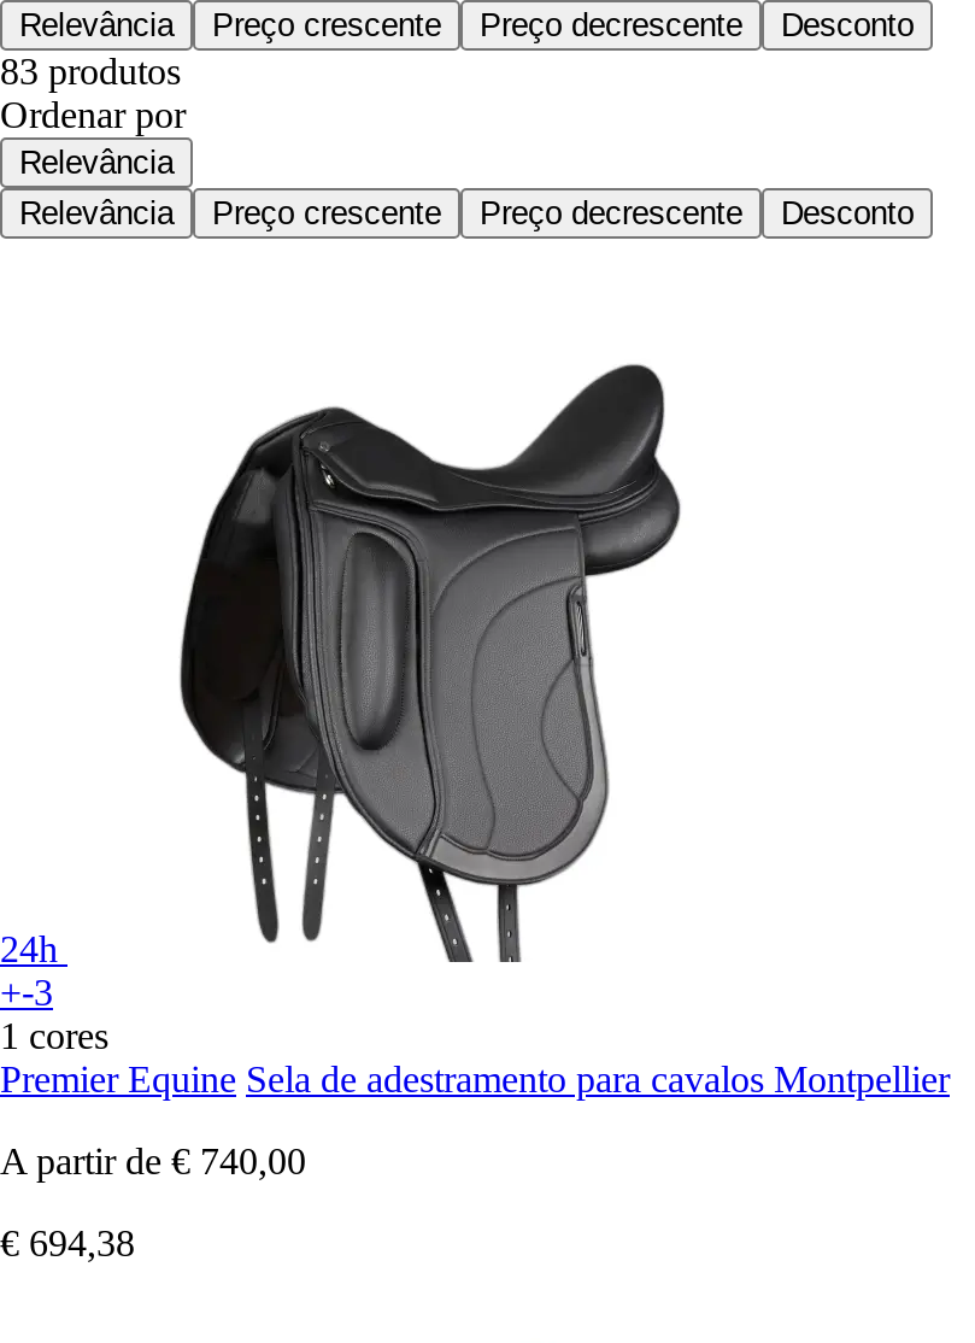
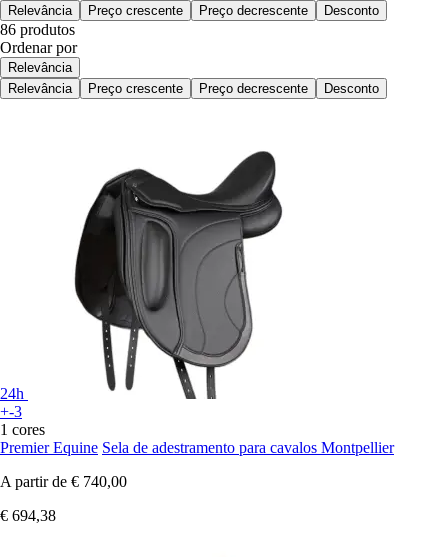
[0,51,181,92] 83 produtos -> [0,21,75,38] 86 produtos

